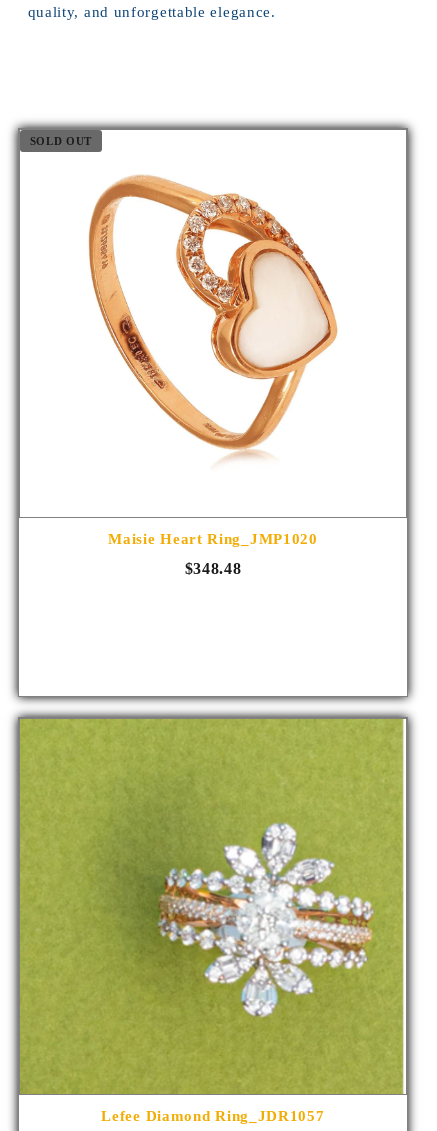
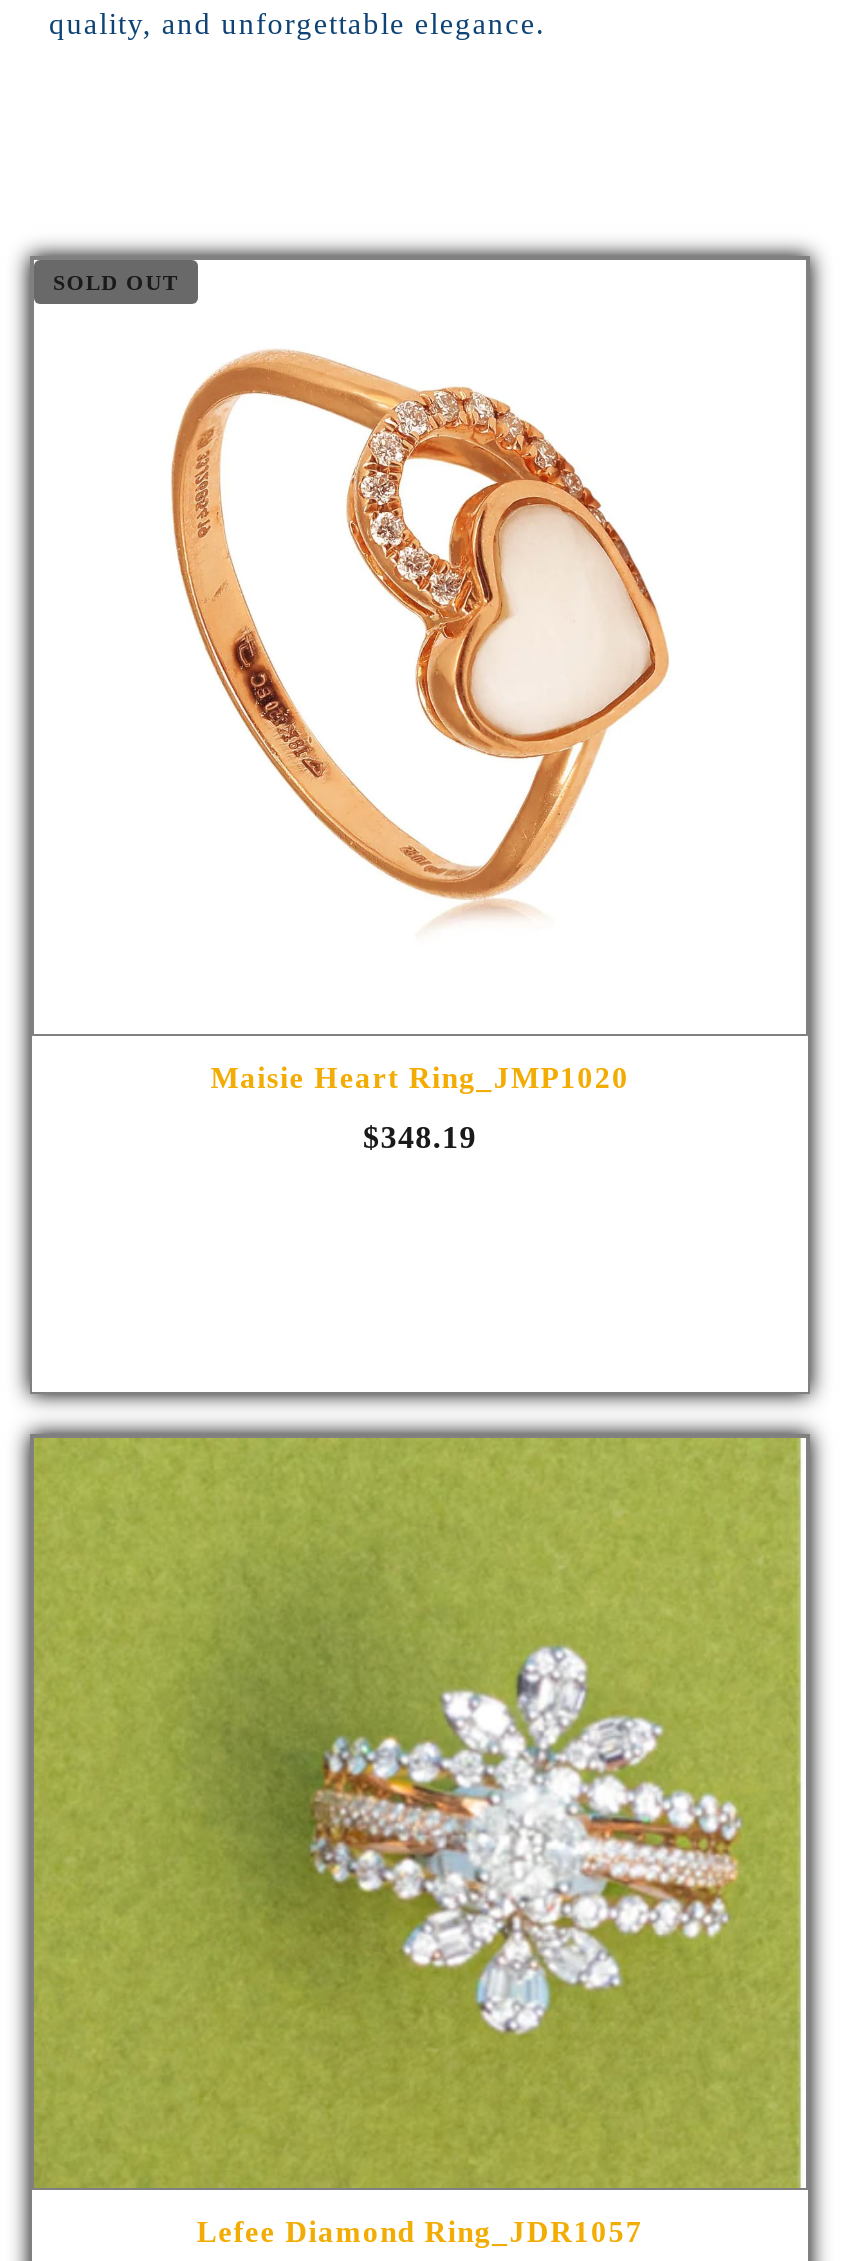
[184,560,241,577] $348.48 -> [363,1119,477,1153] $348.19

